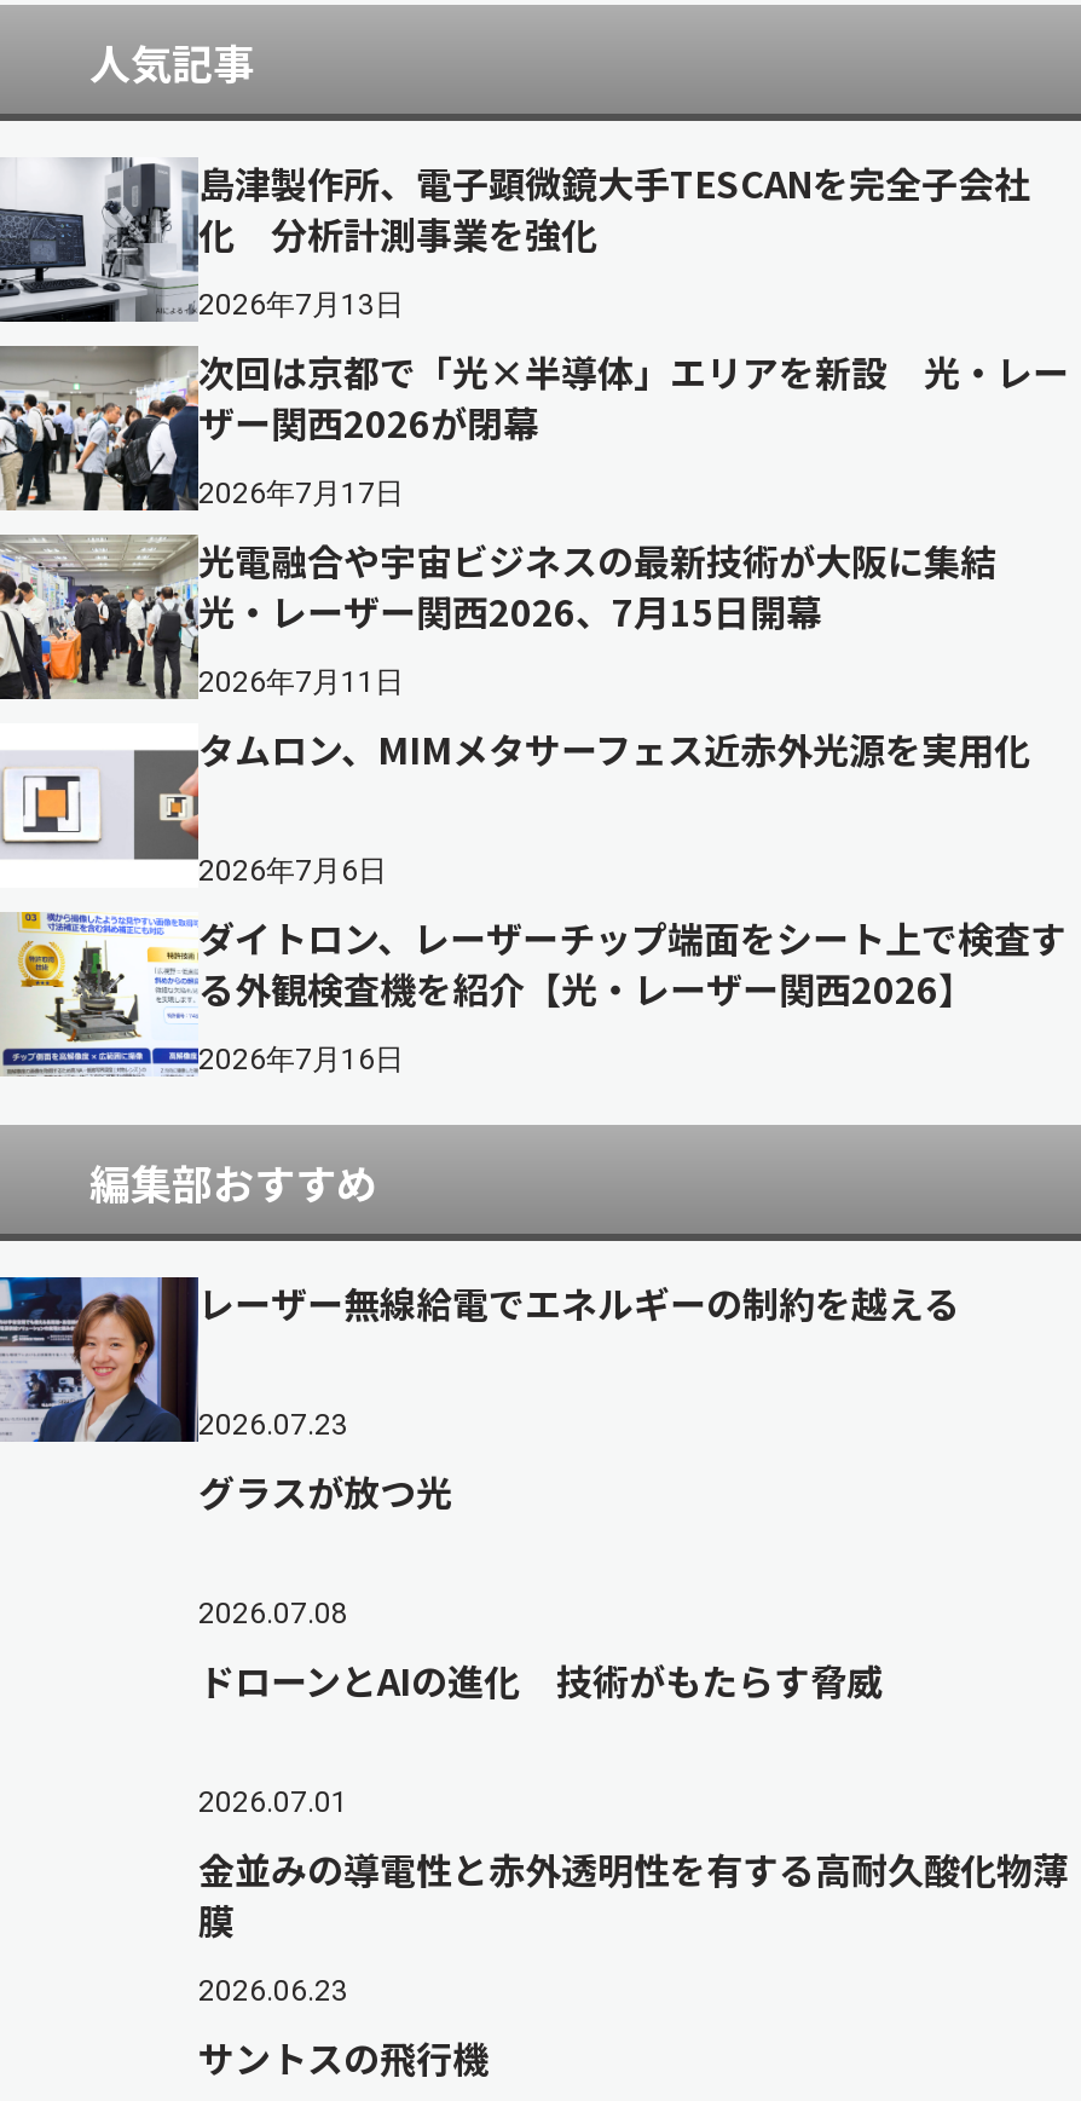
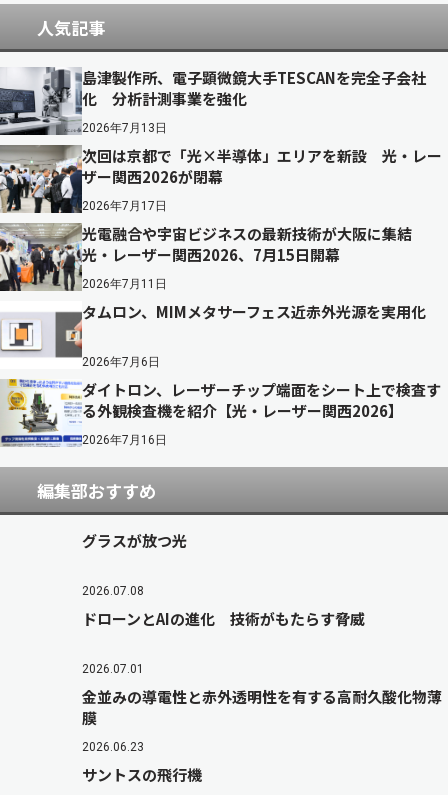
[7,1275,960,1444] [image] | レーザー無線給電でエネルギーの制約を越える | 2026.07.23 -> none

